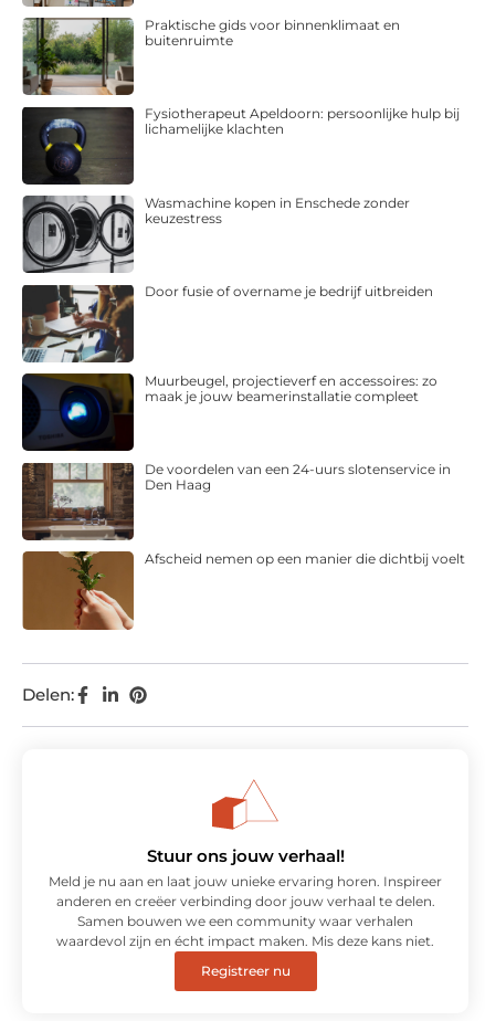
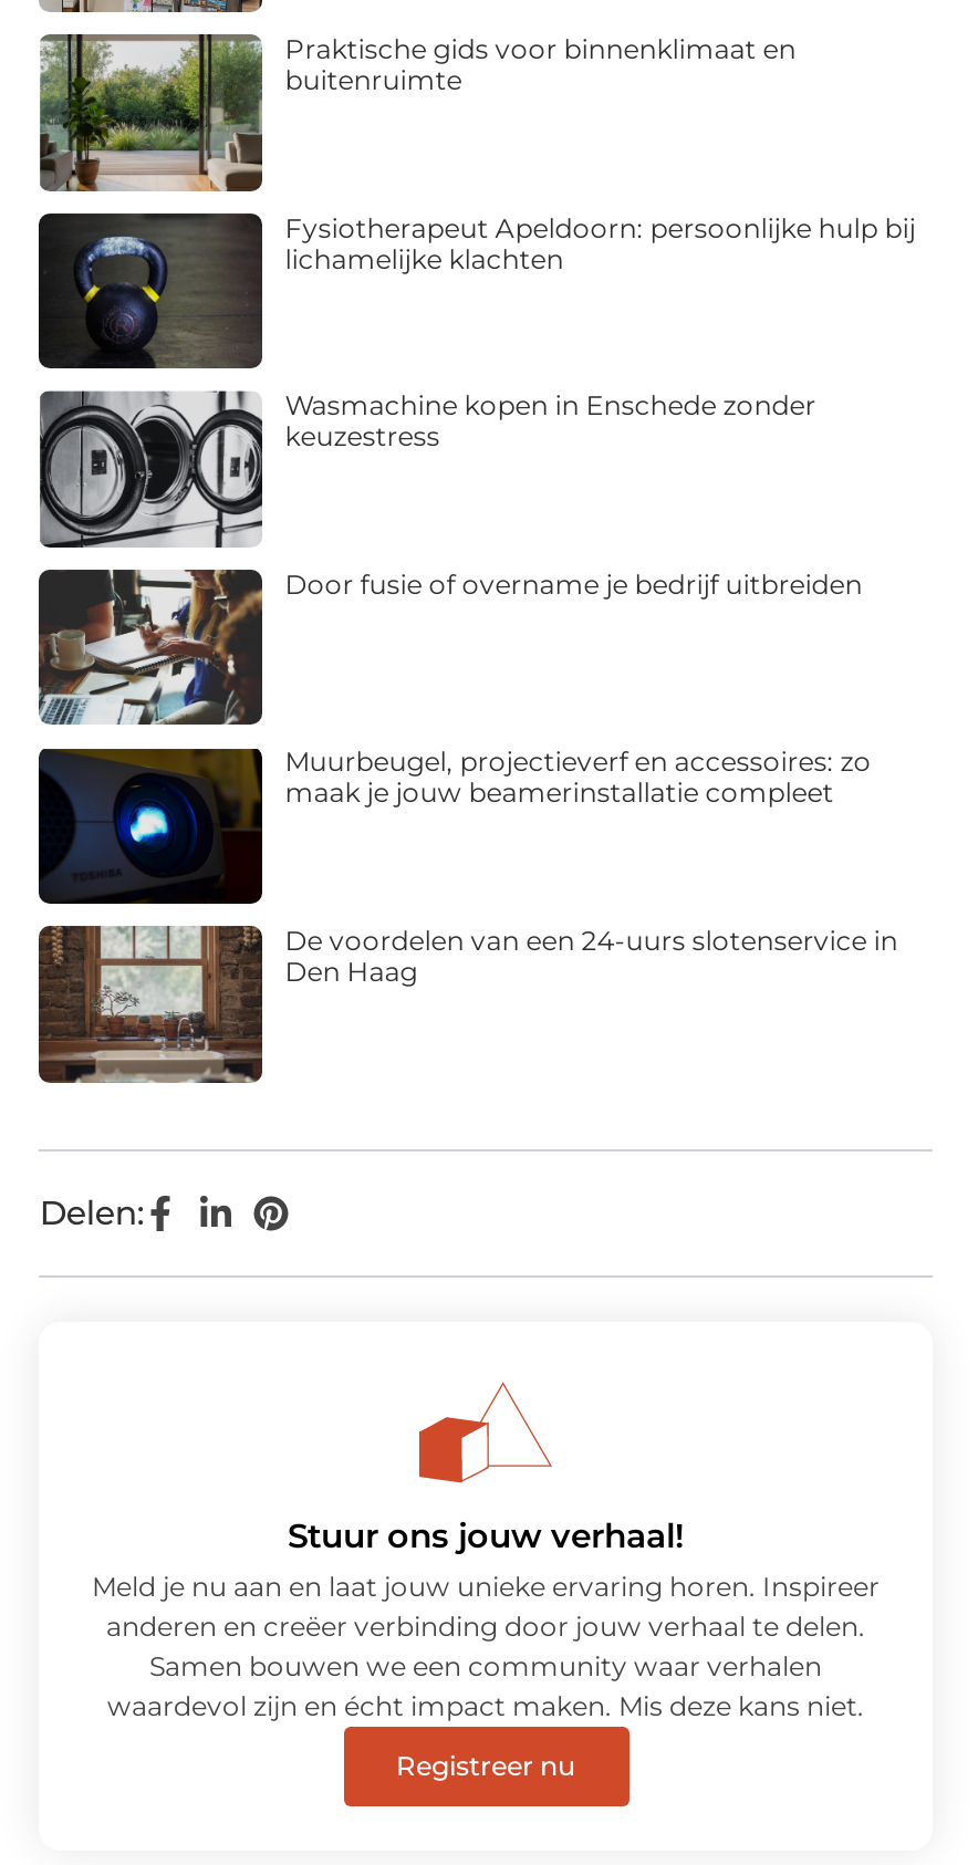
[22,550,465,631] [image] | Afscheid nemen op een manier die dichtbij voelt -> none

